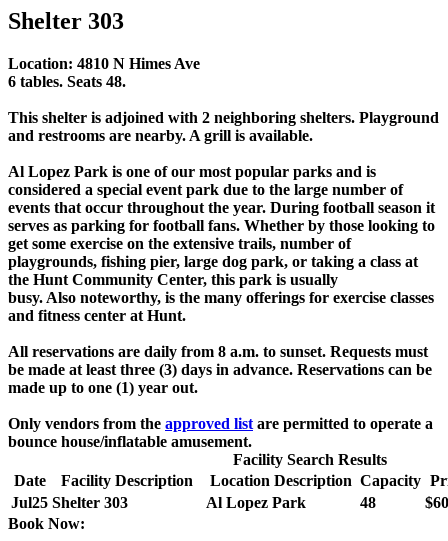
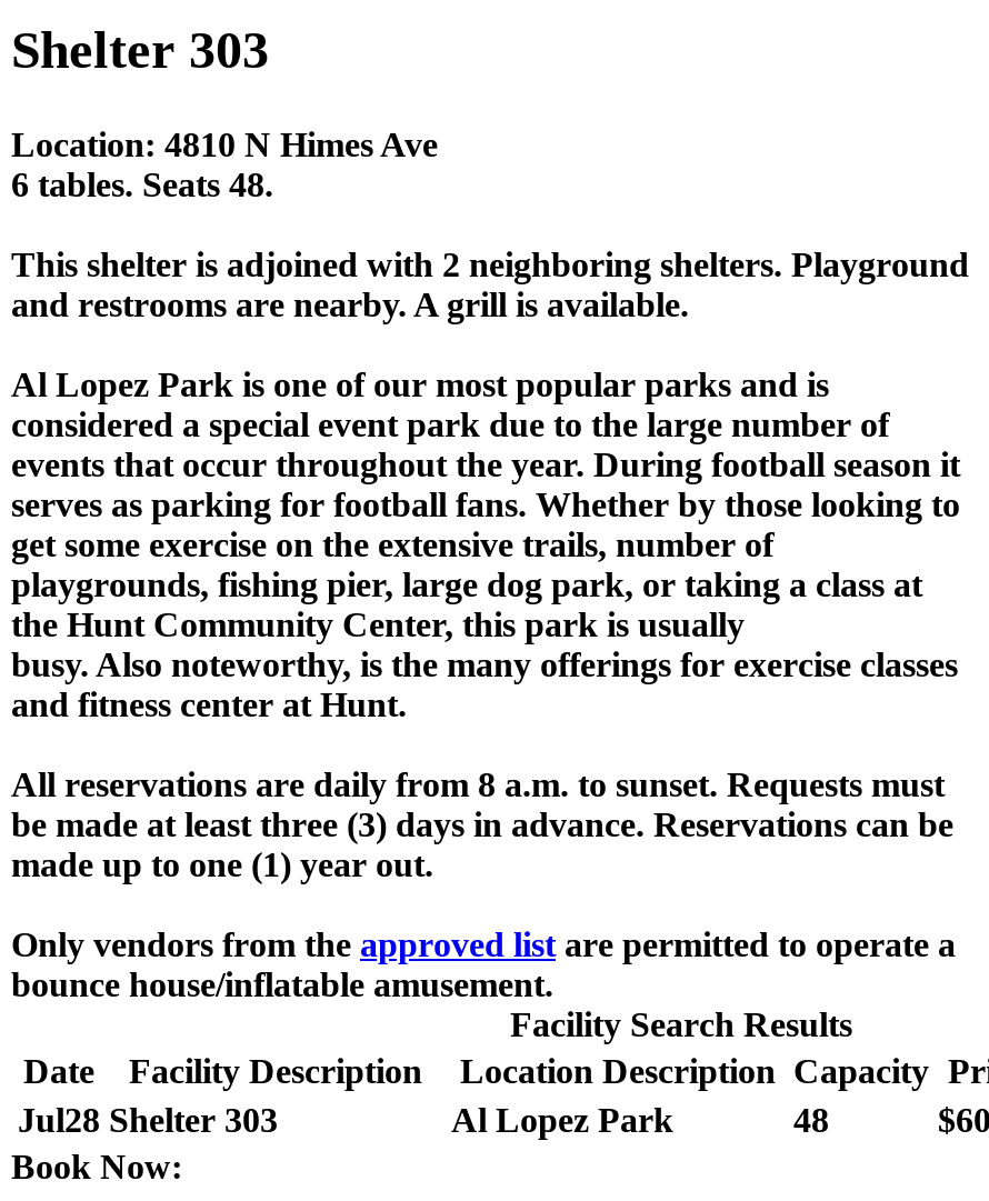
[11,494,128,511] Jul25 Shelter 303 -> [18,1101,278,1139] Jul28 Shelter 303

